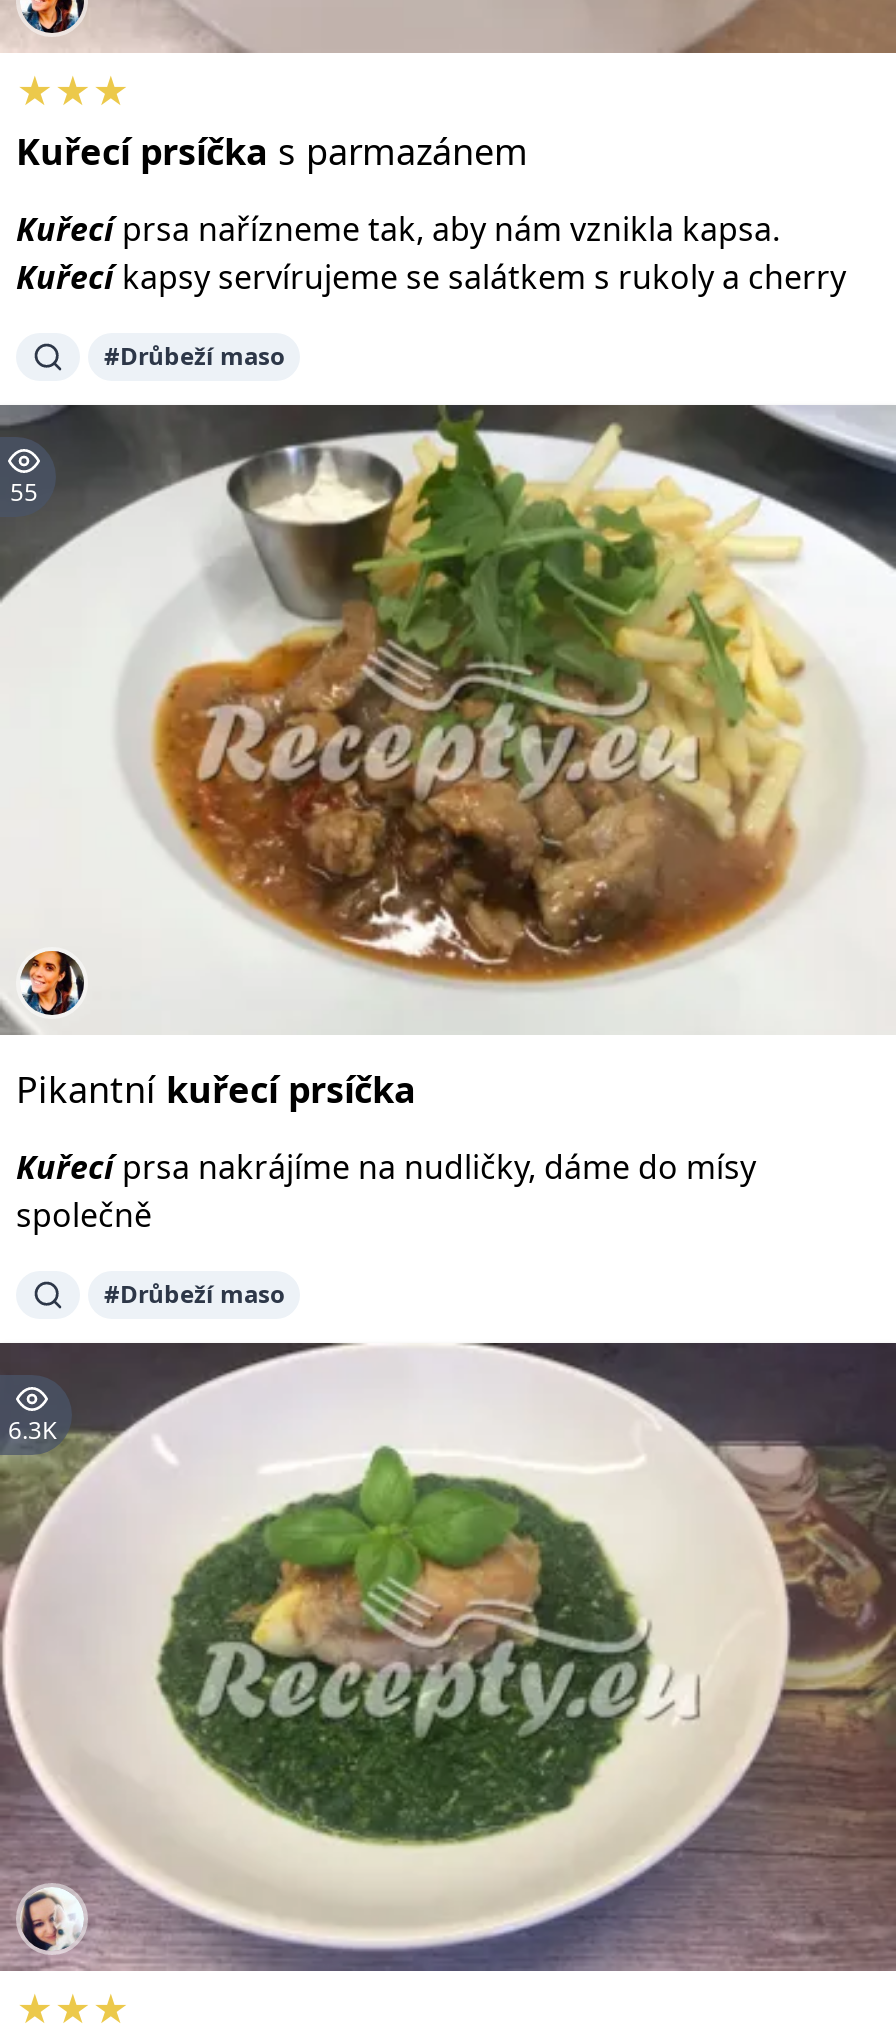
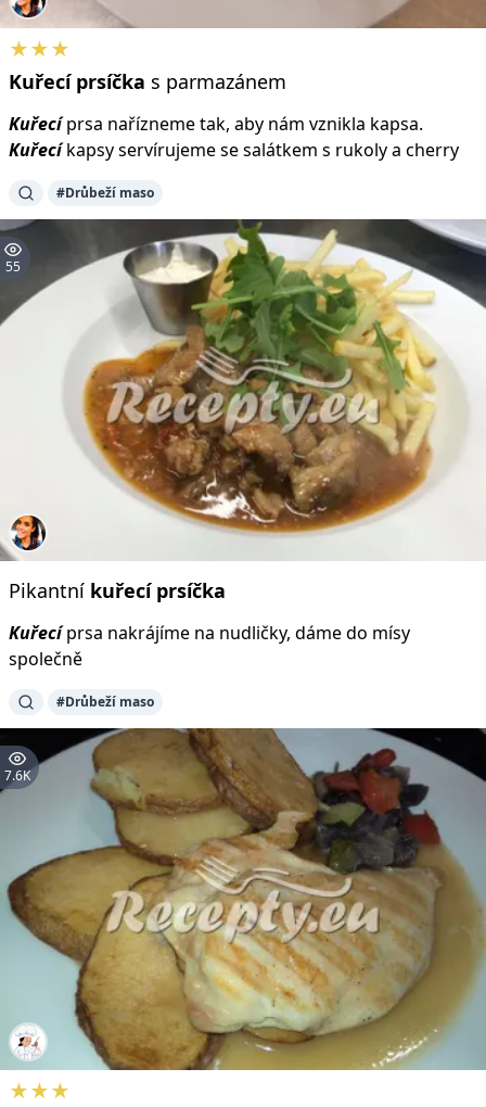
[6,1342,890,1972] [image] | 6.3K -> [3,727,483,1071] [image] | 7.6K

